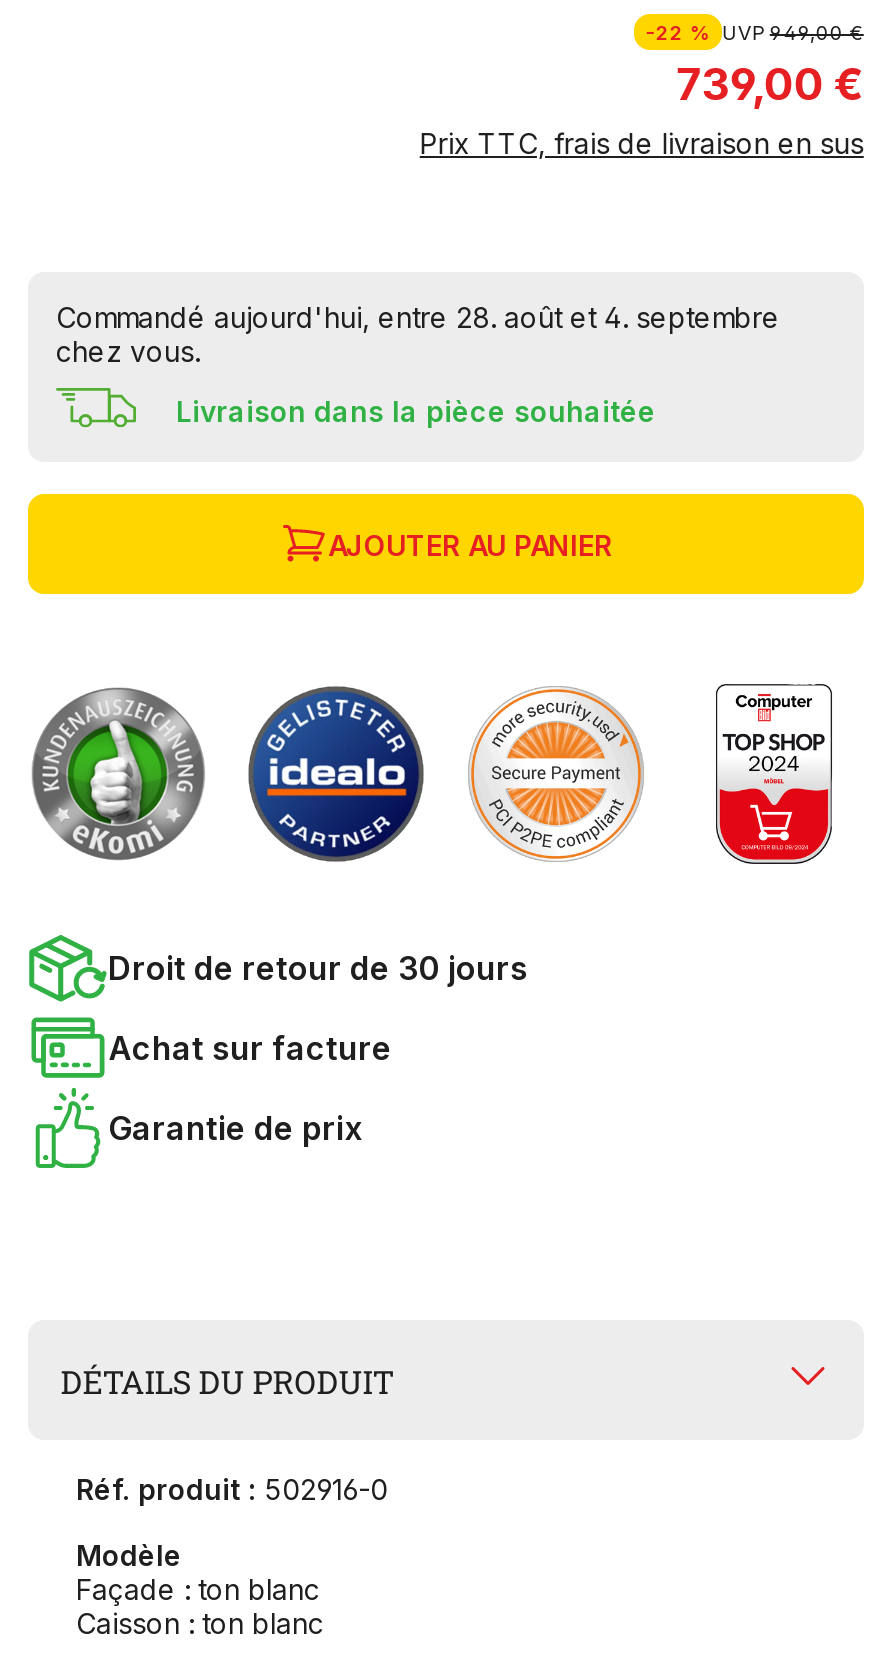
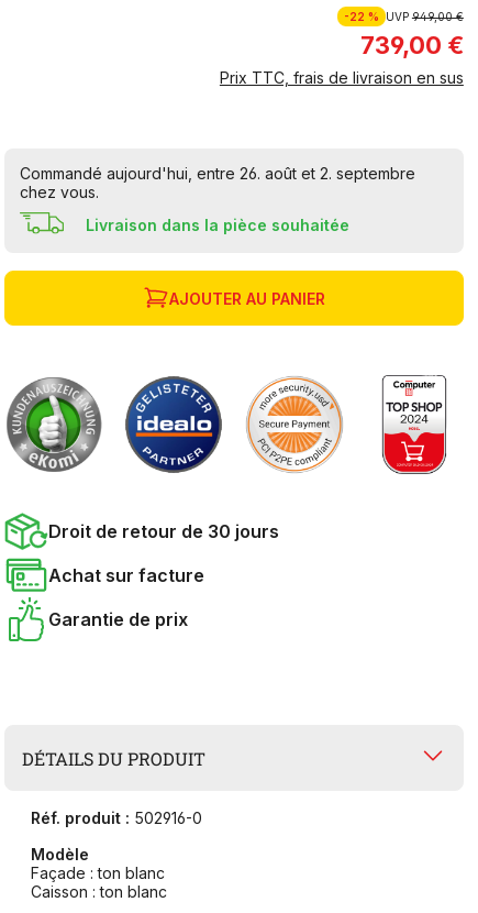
[56,300,780,334] Commandé aujourd'hui, entre 28. août et 4. septembre -> [20,164,415,183] Commandé aujourd'hui, entre 26. août et 2. septembre

